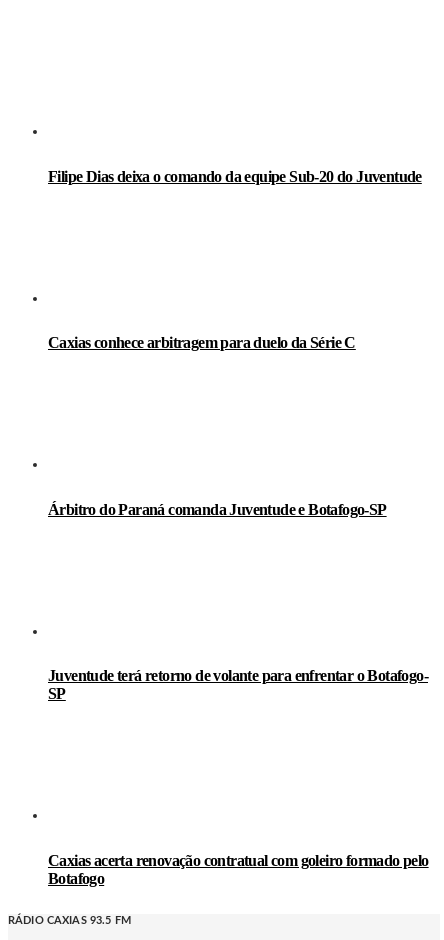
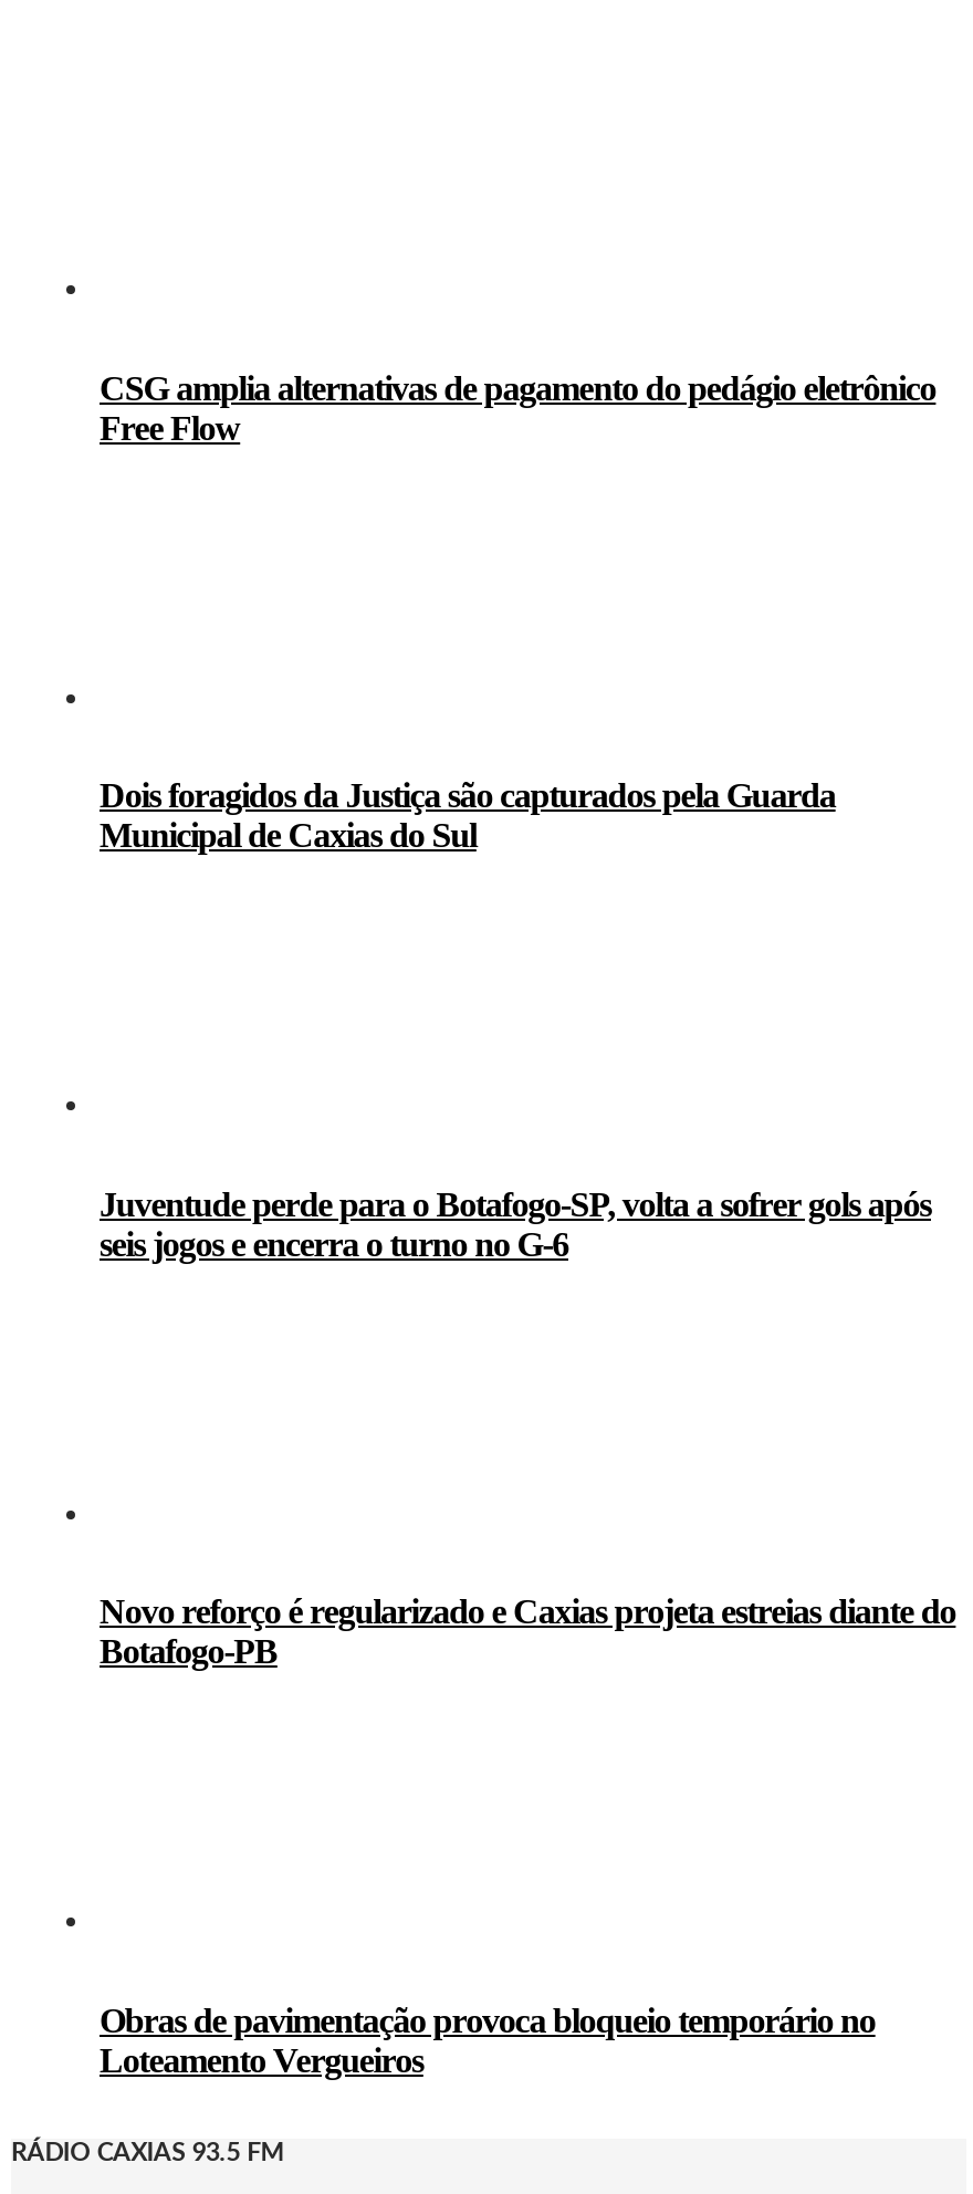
[48,168,422,185] Filipe Dias deixa o comando da equipe Sub-20 do Juventude -> [100,369,936,447] CSG amplia alternativas de pagamento do pedágio eletrônico | Free Flow
[48,334,356,351] Caxias conhece arbitragem para duelo da Série C -> [100,777,835,855] Dois foragidos da Justiça são capturados pela Guarda | Municipal de Caxias do Sul
[48,501,387,518] Árbitro do Paraná comanda Juventude e Botafogo-SP -> [100,1185,931,1262] Juventude perde para o Botafogo-SP, volta a sofrer gols após | seis jogos e encerra o turno no G-6
[48,667,428,702] Juventude terá retorno de volante para enfrentar o Botafogo- | SP -> [100,1593,956,1670] Novo reforço é regularizado e Caxias projeta estreias diante do | Botafogo-PB
[48,852,429,887] Caxias acerta renovação contratual com goleiro formado pelo | Botafogo -> [100,2001,875,2078] Obras de pavimentação provoca bloqueio temporário no | Loteamento Vergueiros

